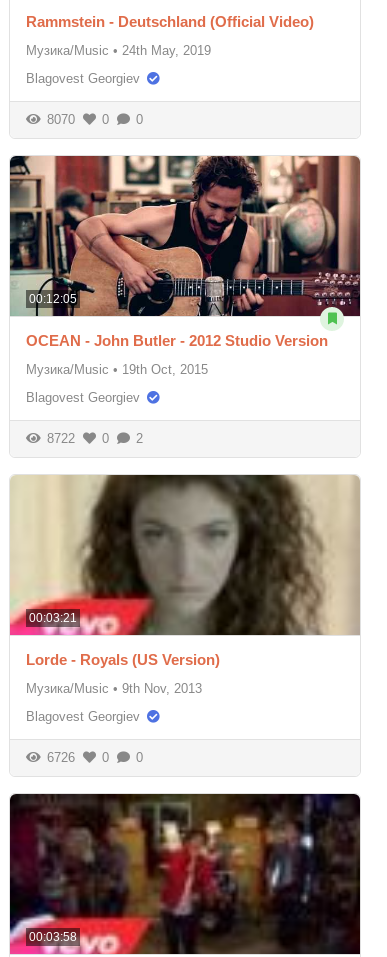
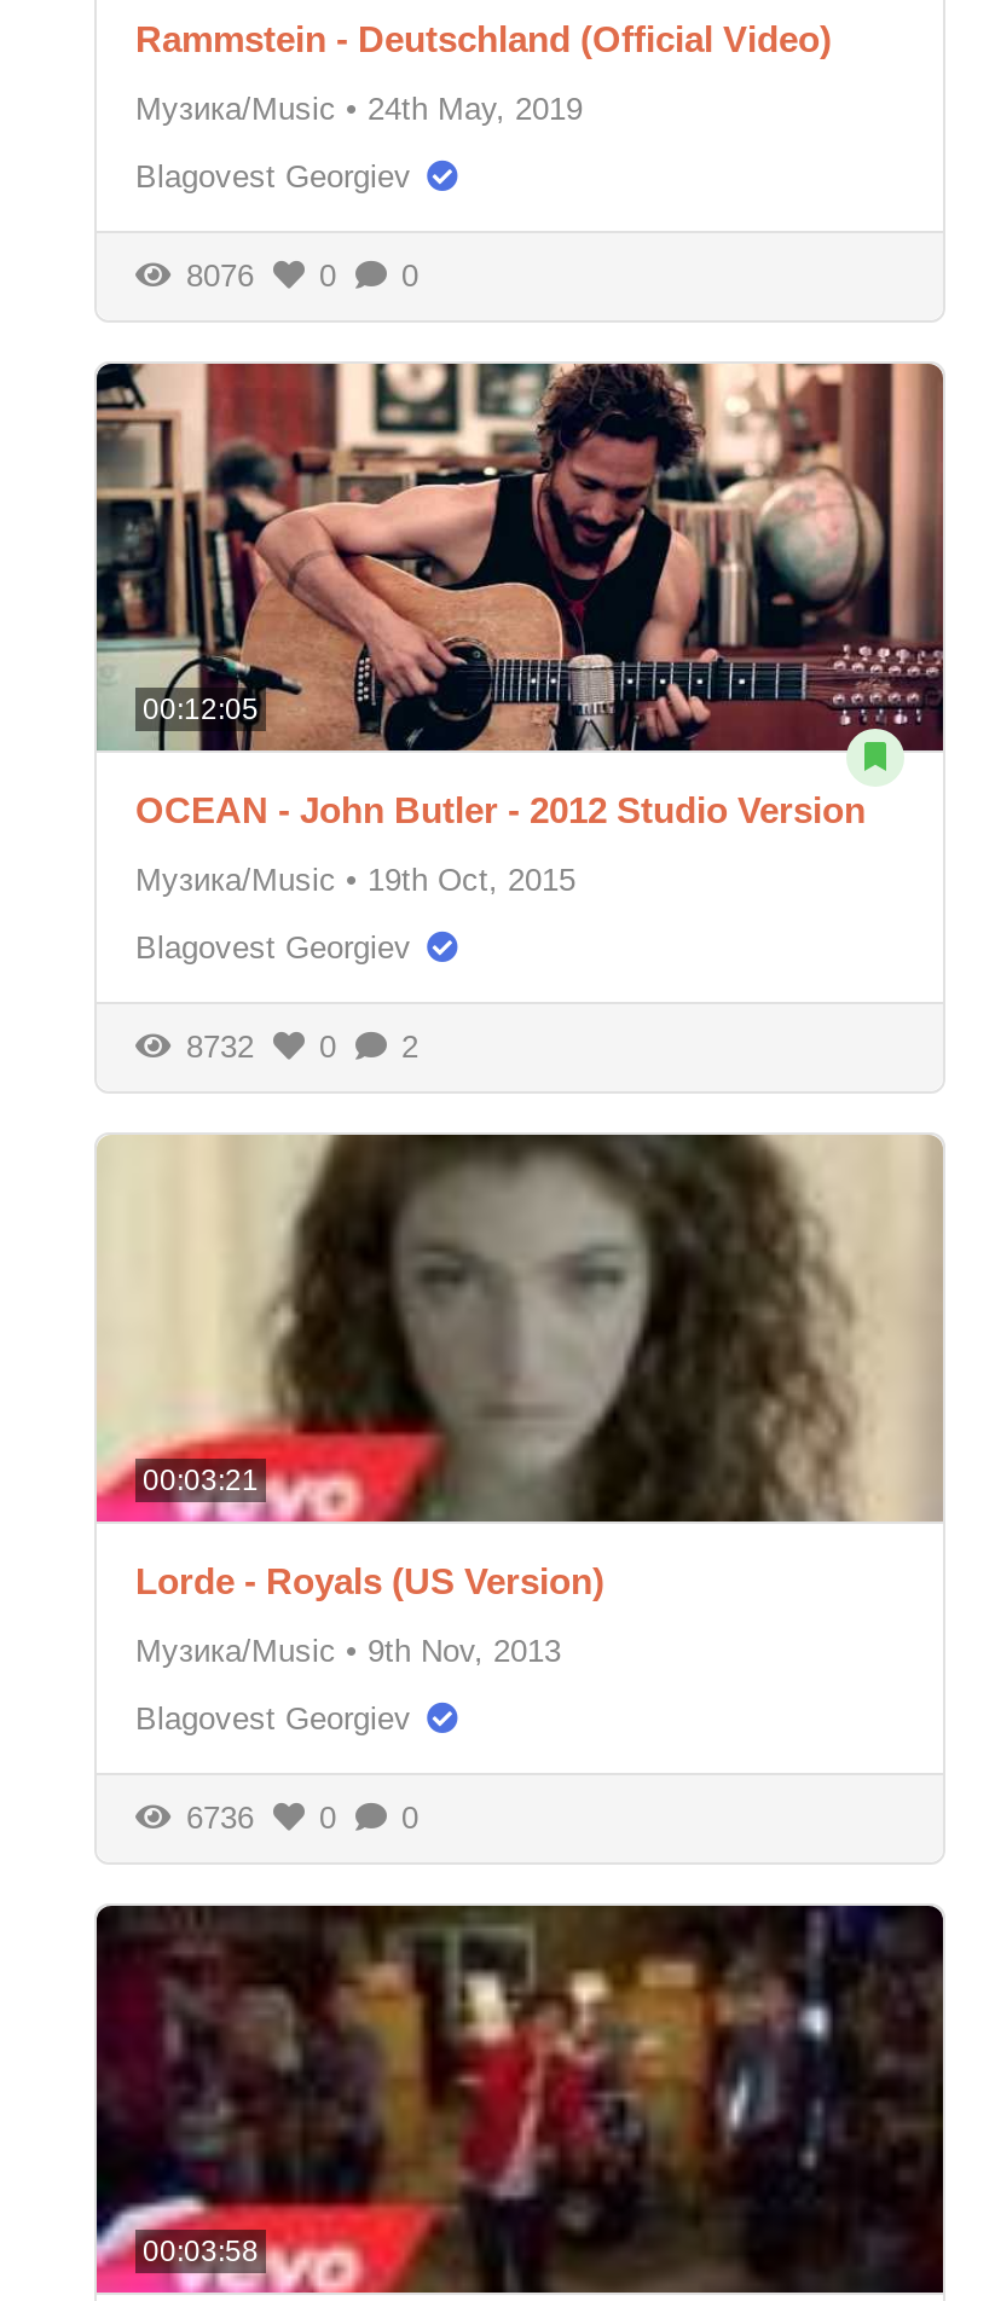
[43,112,143,127] 8070 0 0 -> [177,256,418,293] 8076 0 0
[43,431,143,446] 8722 0 2 -> [177,1027,418,1064] 8732 0 2
[43,750,143,765] 6726 0 0 -> [177,1799,418,1835] 6736 0 0

